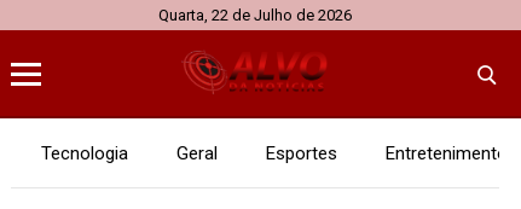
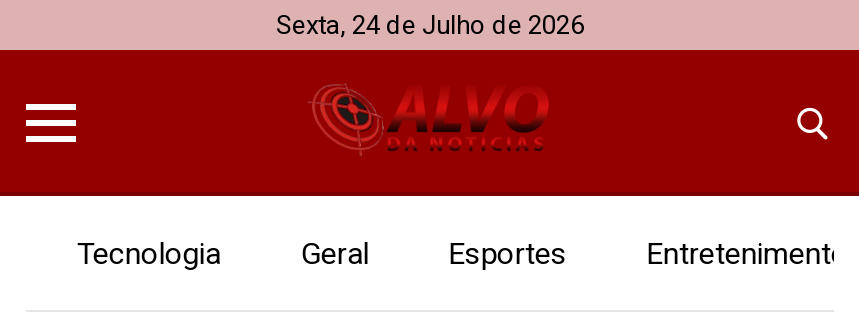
[158,6,352,24] Quarta, 22 de Julho de 2026 -> [276,10,584,40] Sexta, 24 de Julho de 2026

